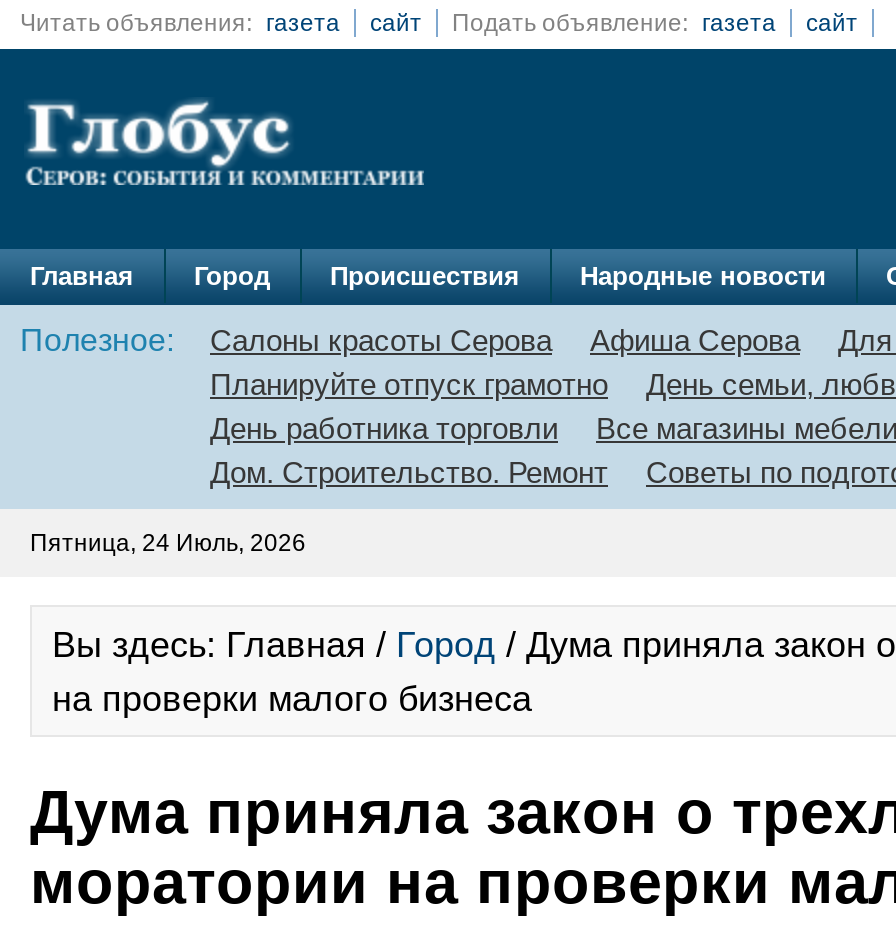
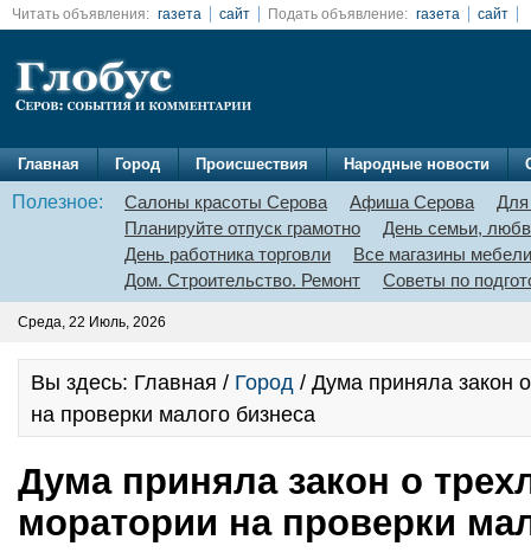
[30,529,306,557] Пятница, 24 Июль, 2026 -> [18,314,166,330] Среда, 22 Июль, 2026

